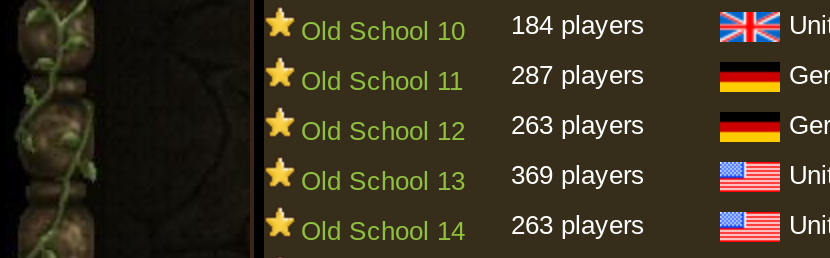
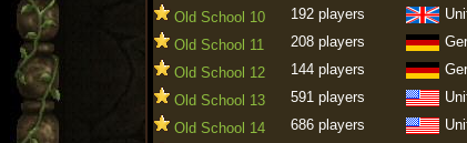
[301,10,645,46] Old School 10 184 players -> [174,6,364,25] Old School 10 192 players
[301,60,645,96] Old School 11 287 players -> [174,33,364,53] Old School 11 208 players
[301,110,645,146] Old School 12 263 players -> [174,61,364,81] Old School 12 144 players
[301,160,645,196] Old School 13 369 players -> [174,89,364,109] Old School 13 591 players
[301,210,645,246] Old School 14 263 players -> [174,116,364,136] Old School 14 686 players

